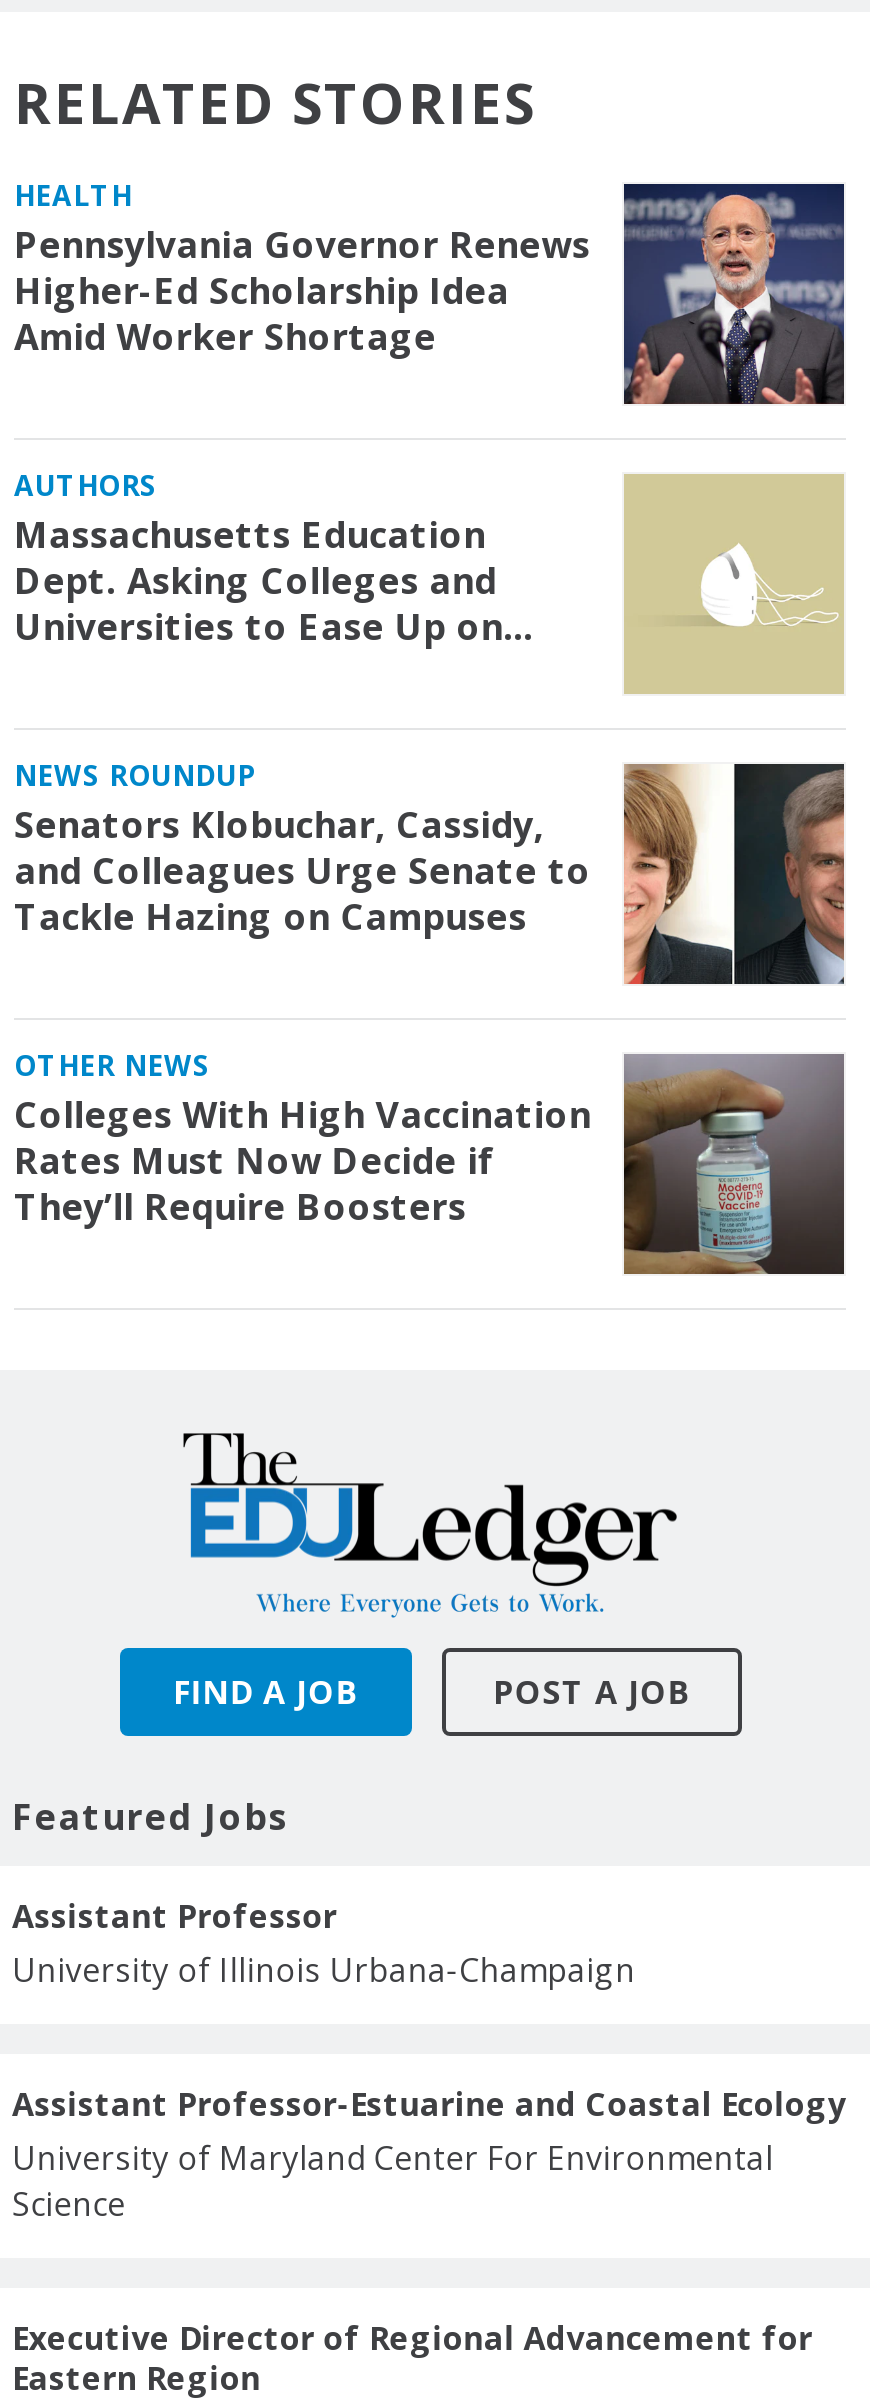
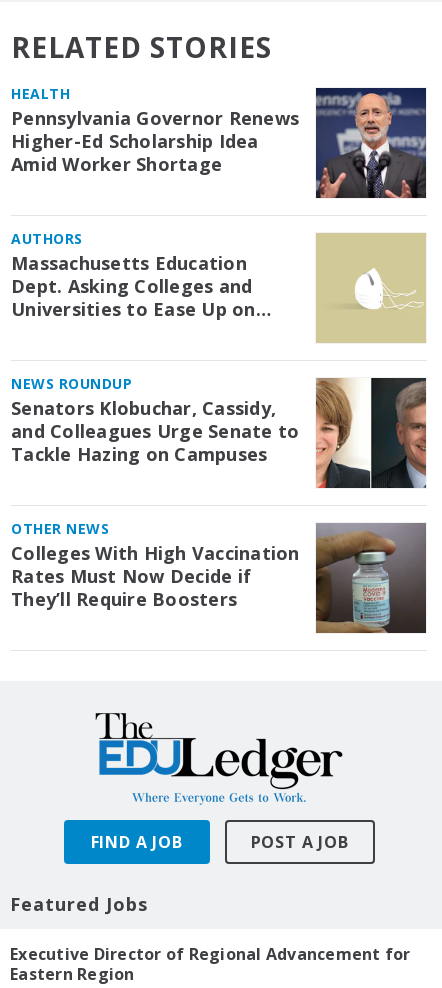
[12,1893,846,2225] Assistant Professor | University of Illinois Urbana-Champaign | Assistant Professor-Estuarine and Coastal Ecology | University of Maryland Center For Environmental | Science -> none

